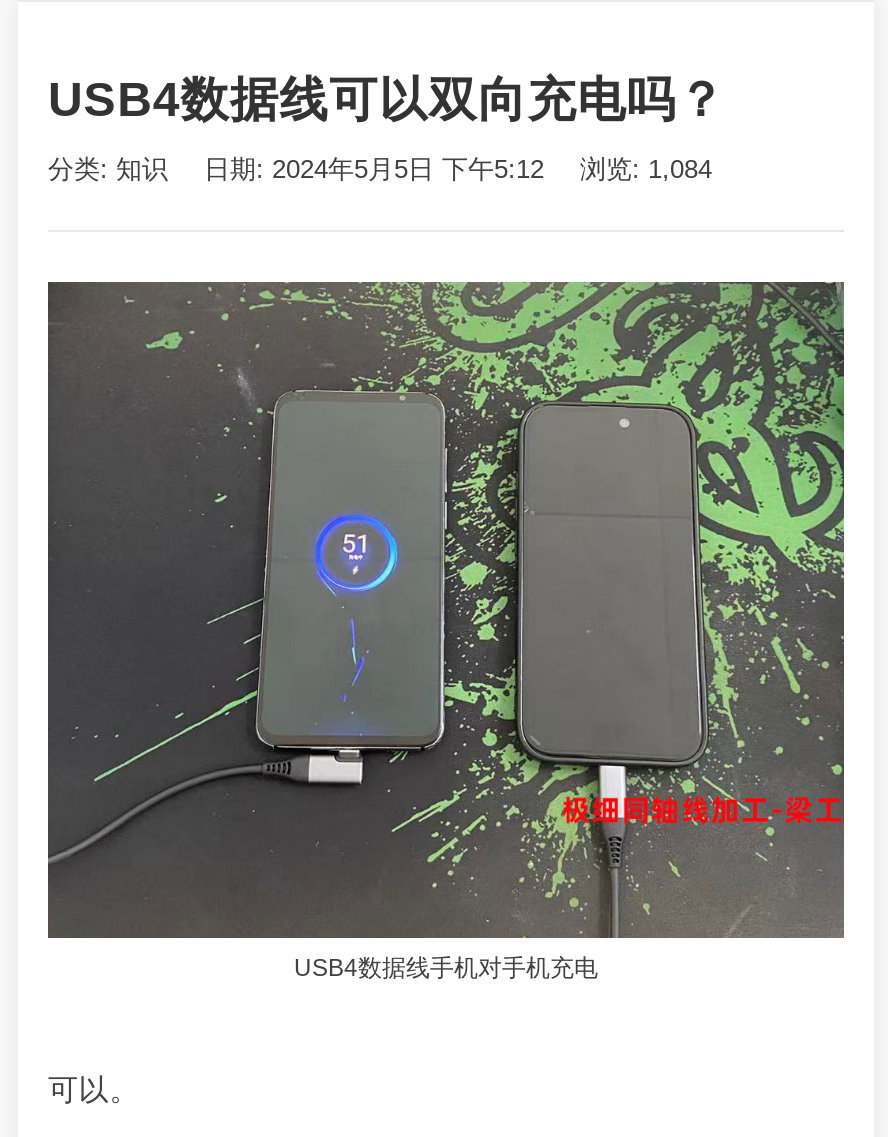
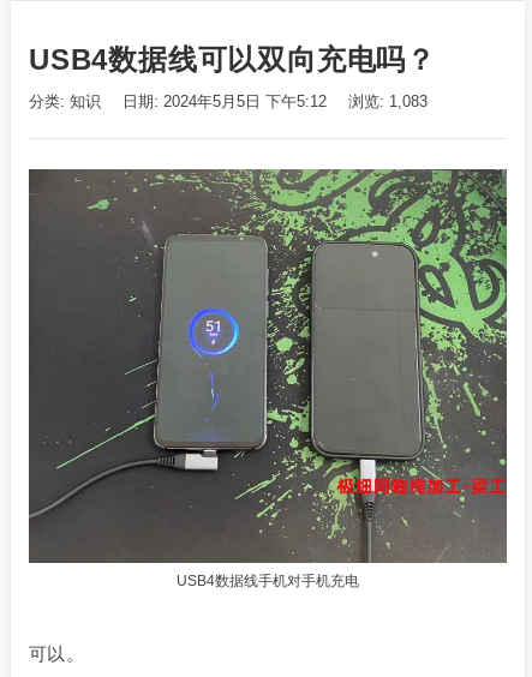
[48,154,712,184] 分类:知识 日期: 2024年5月5日 下午5:12 浏览: 1,084 -> [29,92,428,110] 分类:知识 日期: 2024年5月5日 下午5:12 浏览: 1,083

